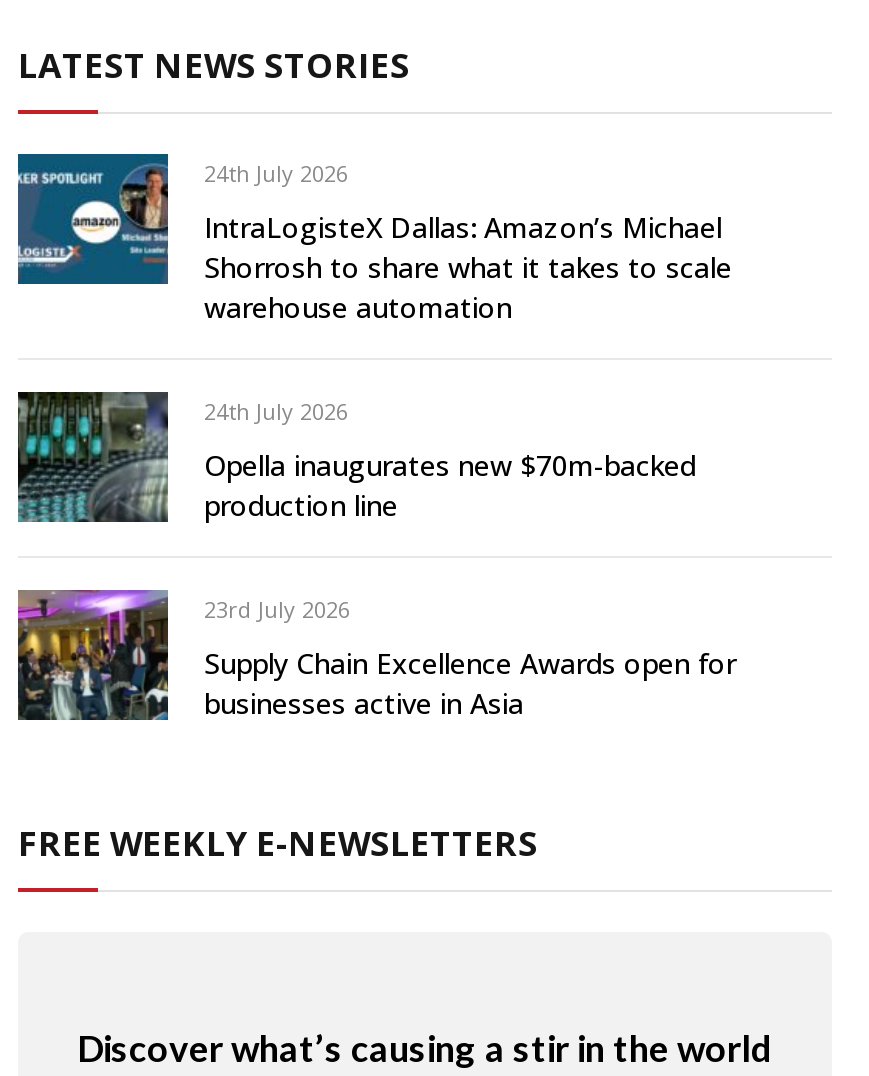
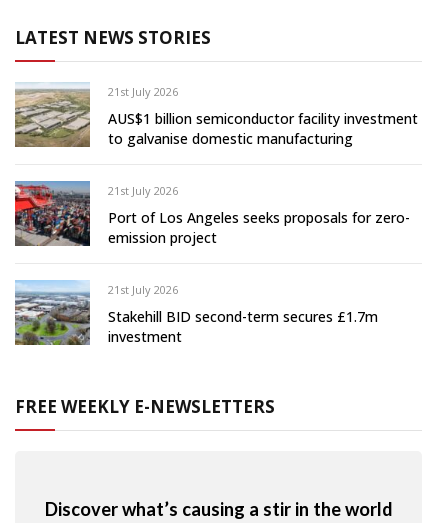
[16,152,348,286] [image] | 24th July 2026 -> [14,82,178,148] [image] | 21st July 2026
[204,208,732,326] IntraLogisteX Dallas: Amazon’s Michael | Shorrosh to share what it takes to scale | warehouse automation -> [108,109,418,148] AUS$1 billion semiconductor facility investment | to galvanise domestic manufacturing
[18,390,348,522] [image] | 24th July 2026 -> [14,180,178,247] [image] | 21st July 2026
[204,446,696,524] Opella inaugurates new $70m-backed | production line -> [108,208,410,247] Port of Los Angeles seeks proposals for zero- | emission project
[16,588,350,722] [image] | 23rd July 2026 -> [14,280,178,346] [image] | 21st July 2026
[204,644,736,722] Supply Chain Excellence Awards open for | businesses active in Asia -> [108,307,378,346] Stakehill BID second-term secures £1.7m | investment

